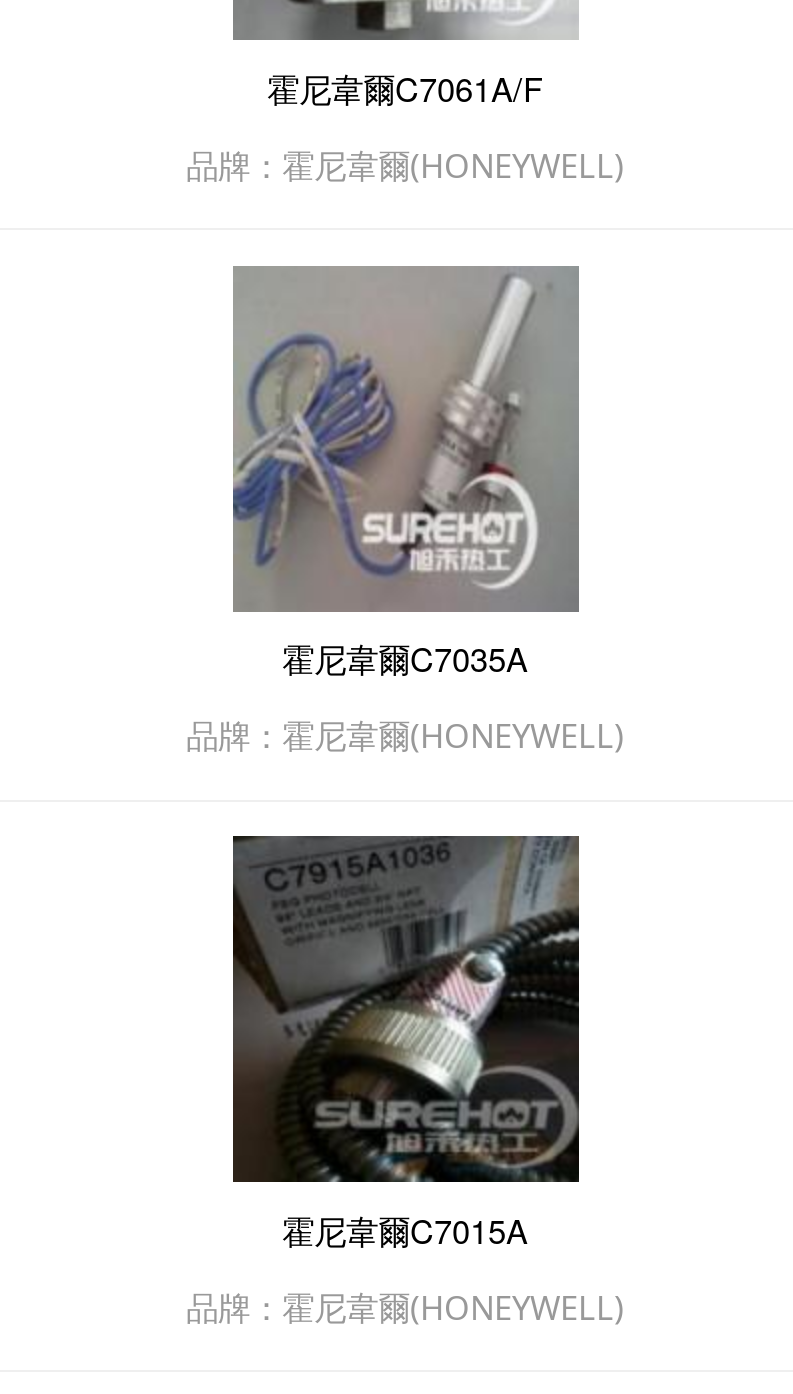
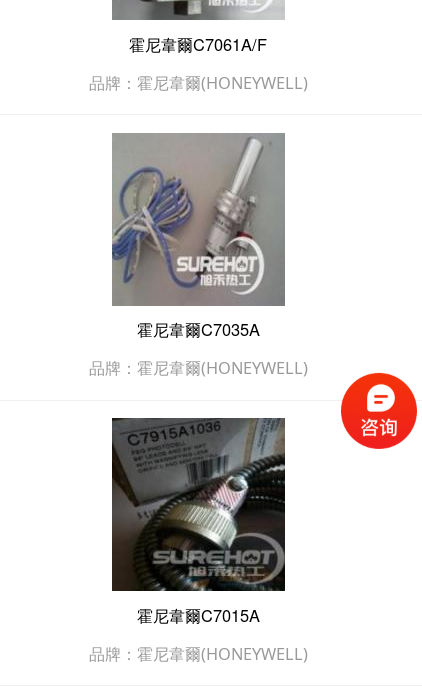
none -> [340,372,418,450] [image]

